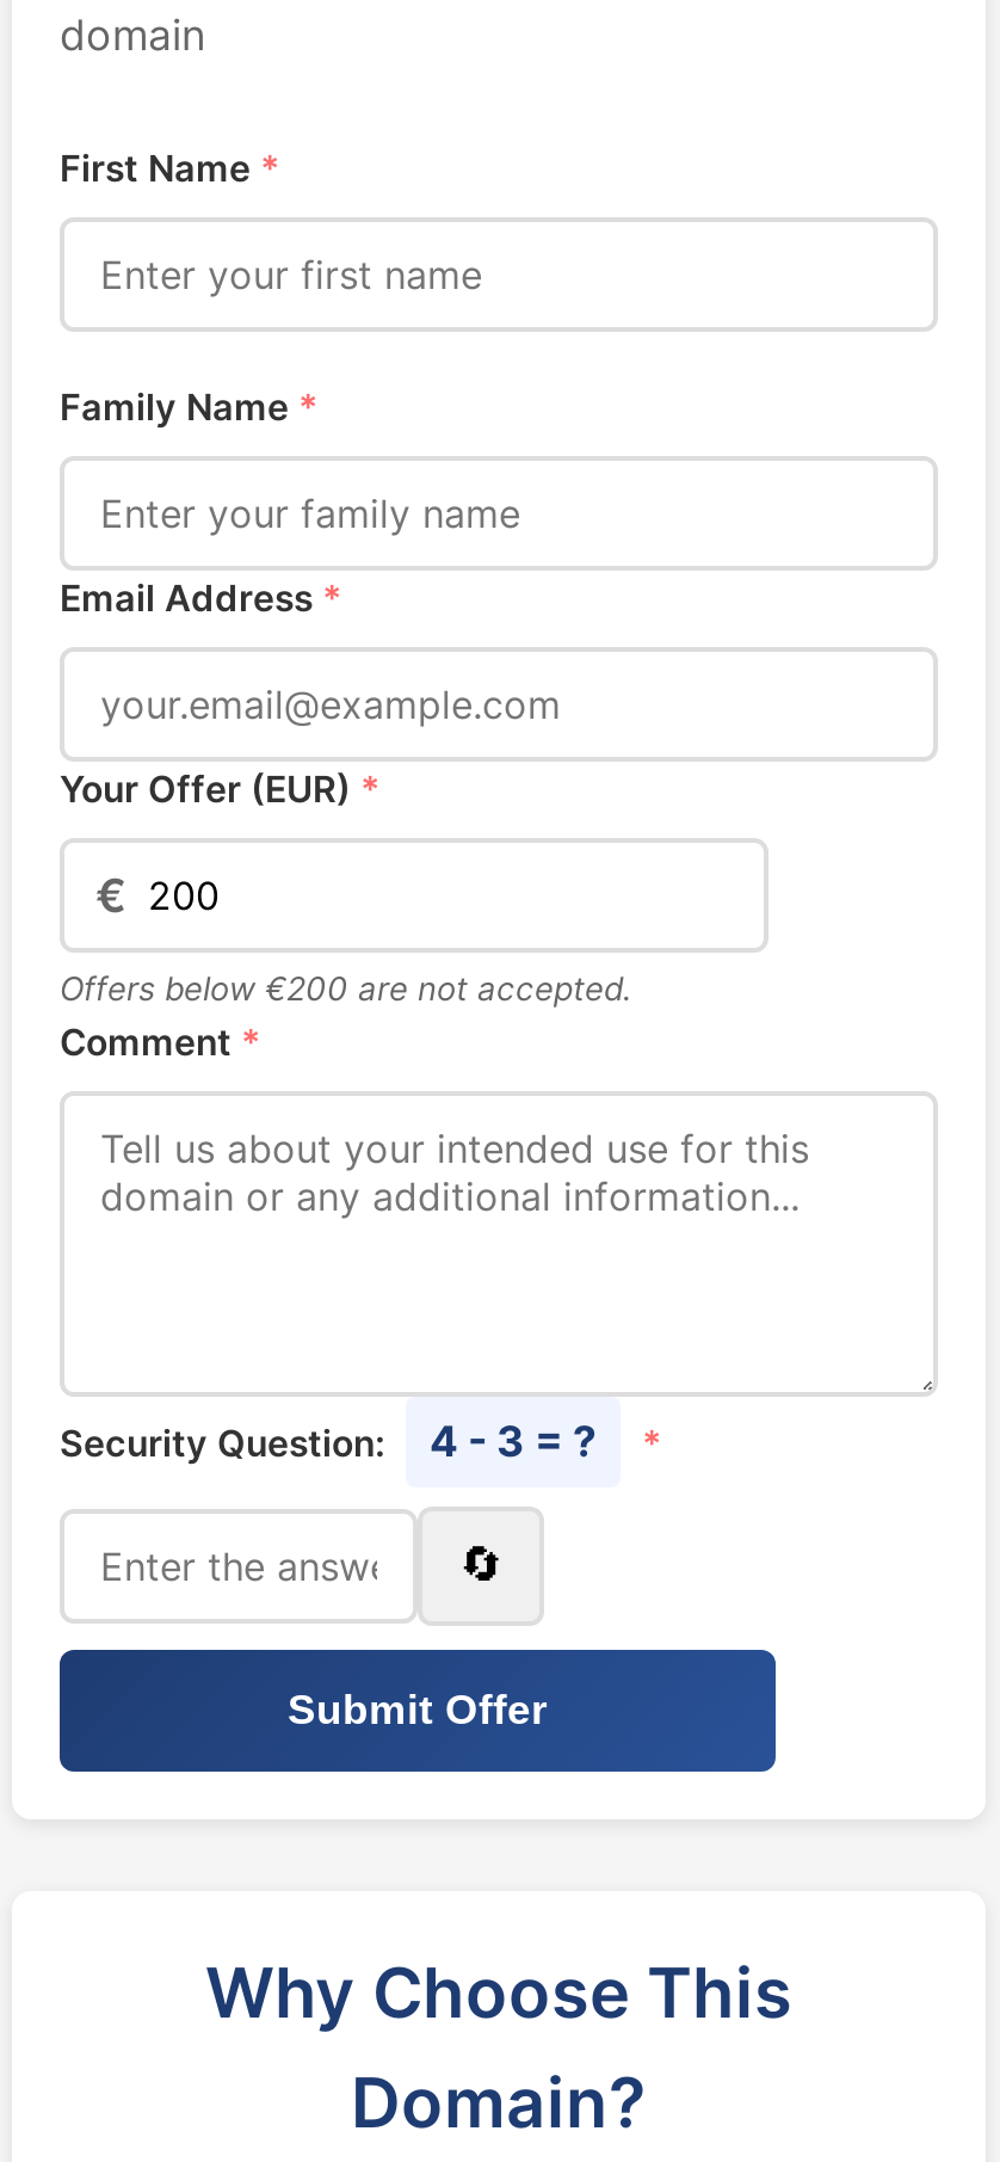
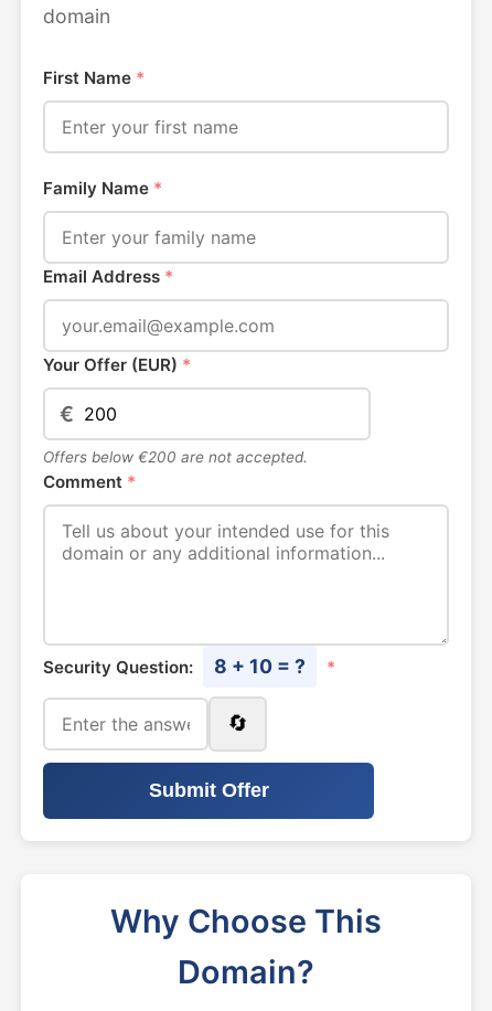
[430,1416,597,1466] 4 - 3 = ? -> [214,655,306,678] 8 + 10 = ?

